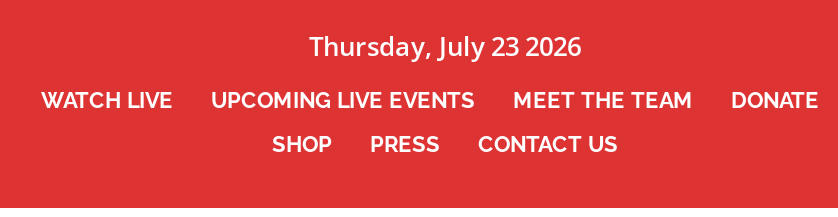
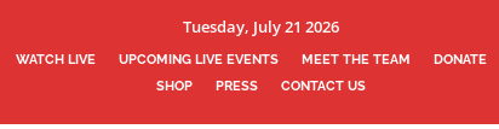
[309,28,581,64] Thursday, July 23 2026 -> [182,16,339,37] Tuesday, July 21 2026

